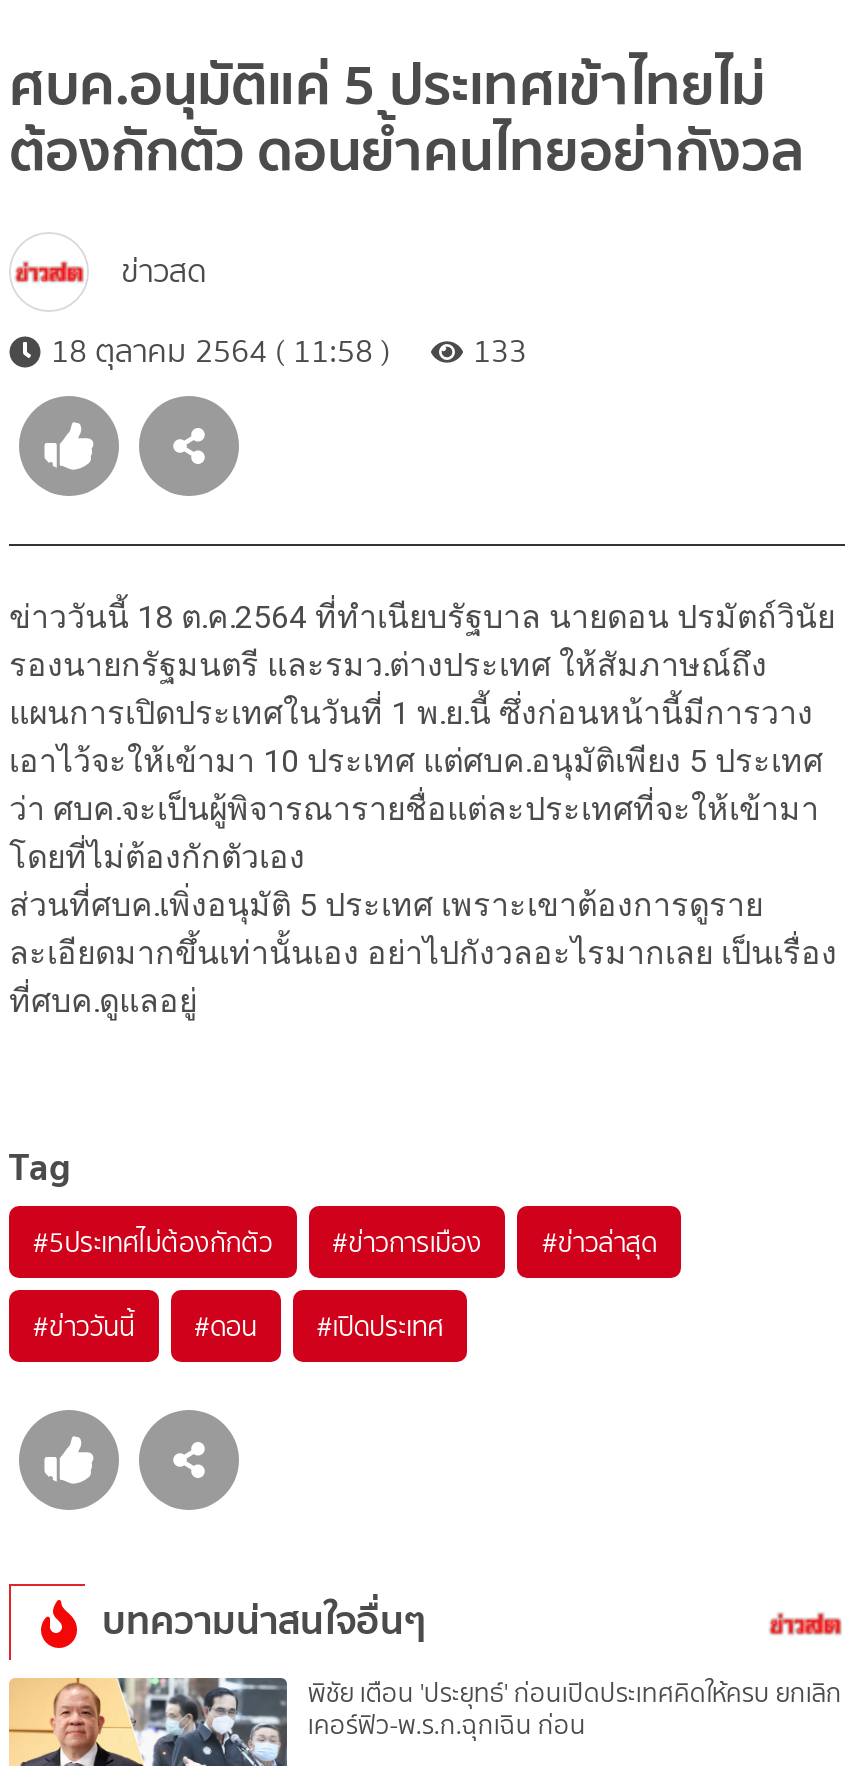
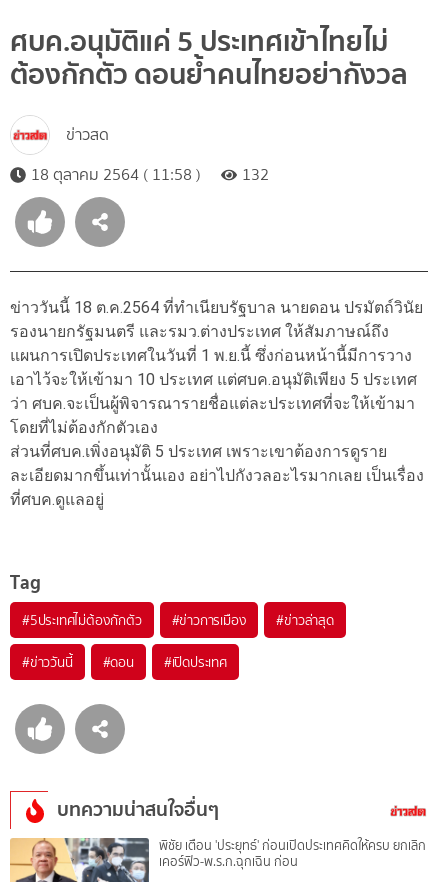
[51,328,527,374] 18 ตุลาคม 2564 ( 11:58 ) 133 -> [31,163,269,186] 18 ตุลาคม 2564 ( 11:58 ) 132

